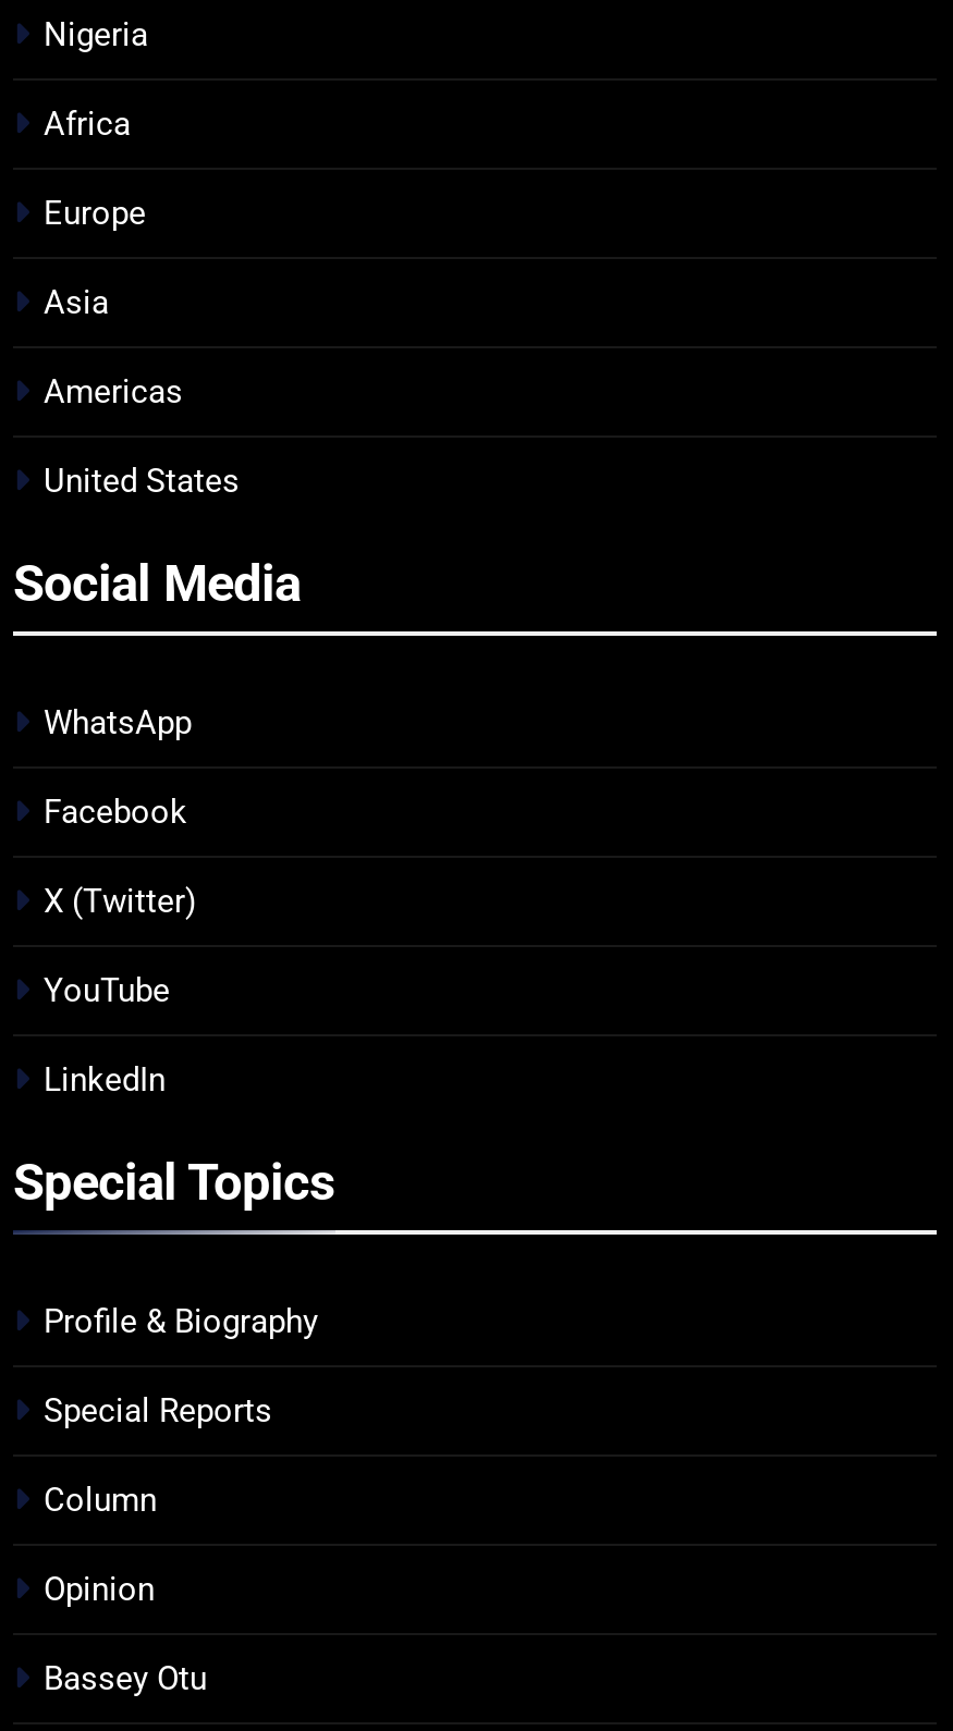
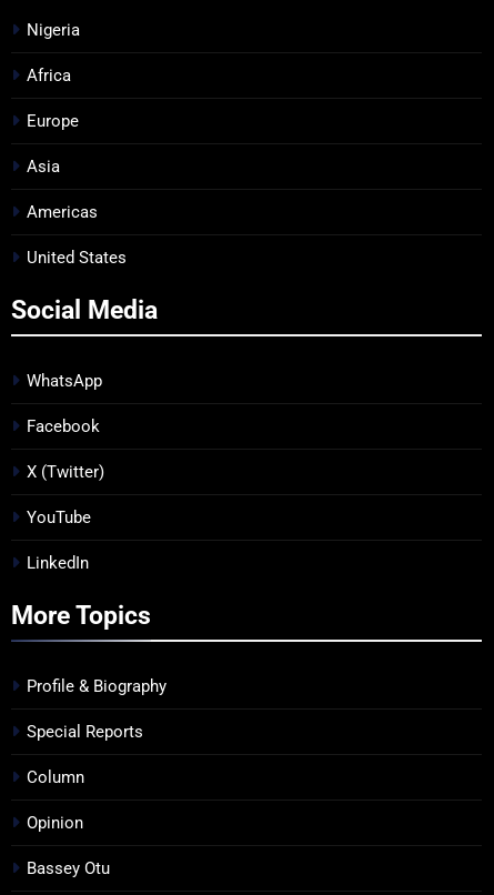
[13,1152,335,1213] Special Topics -> [11,600,151,631] More Topics

